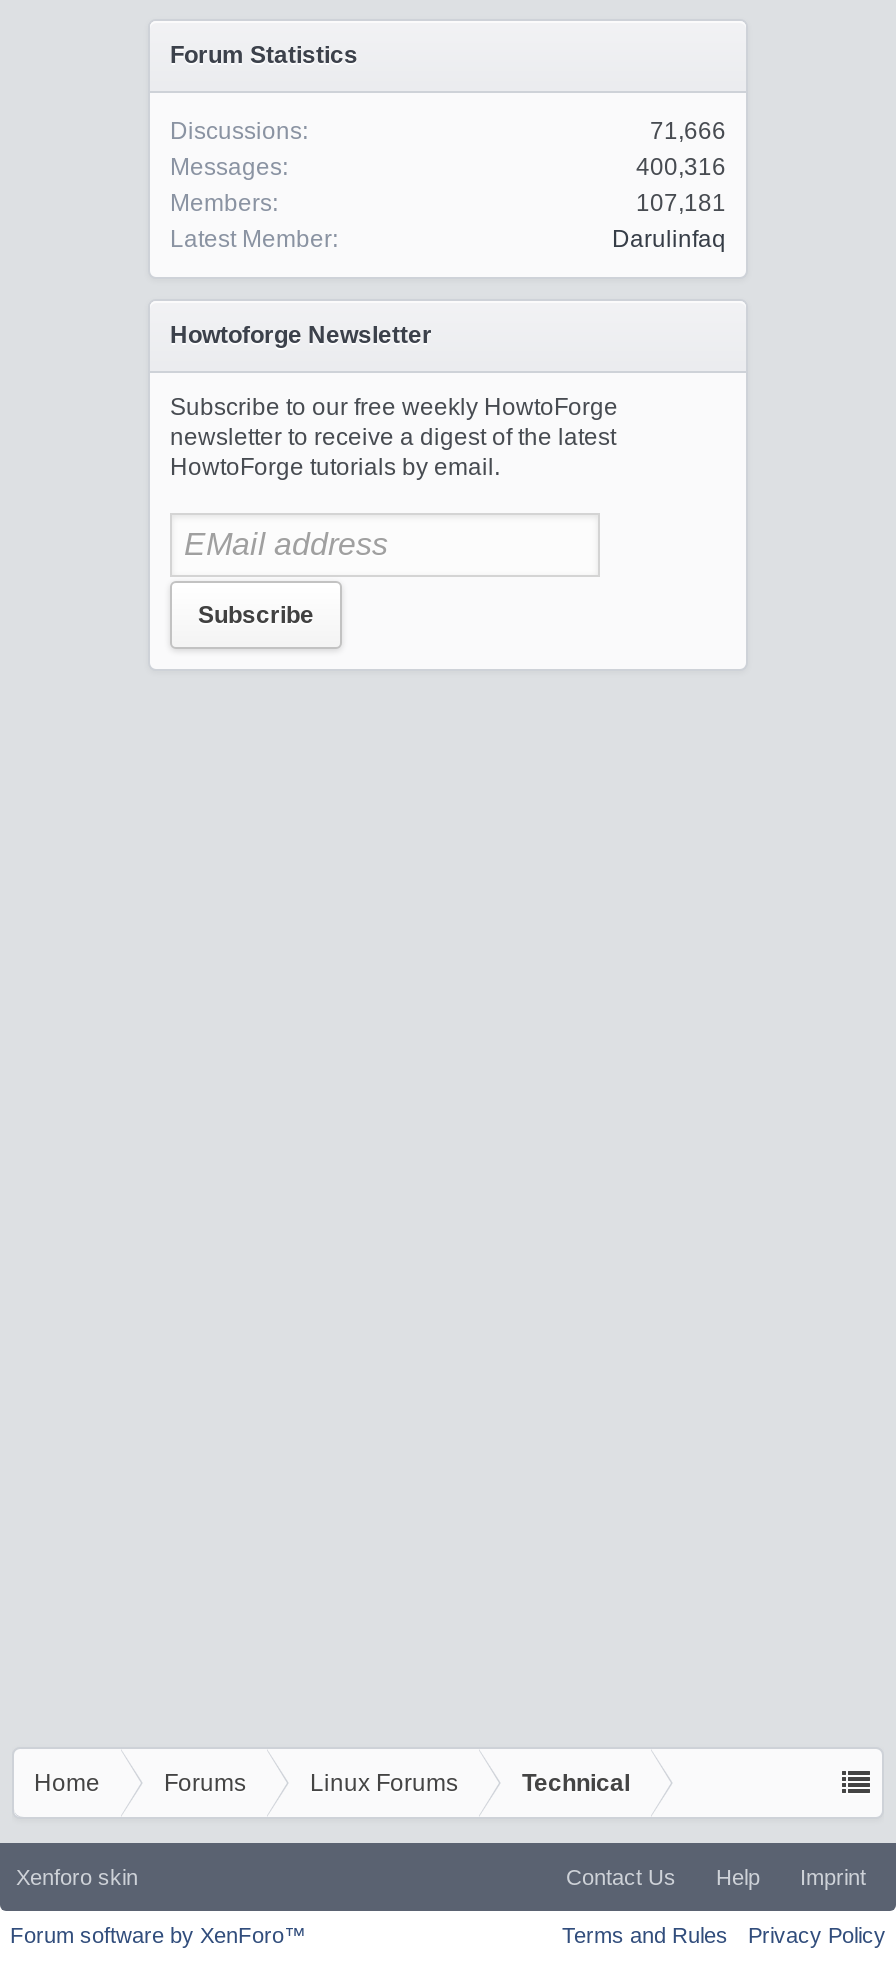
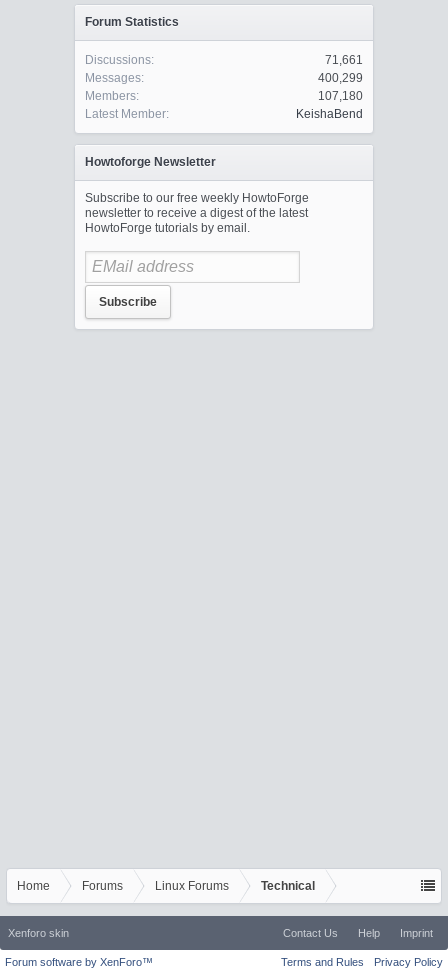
[650,117,726,145] 71,666 -> [325,53,363,67] 71,661
[636,153,726,181] 400,316 -> [318,71,363,85] 400,299
[636,189,726,217] 107,181 -> [318,89,363,103] 107,180
[612,225,726,253] Darulinfaq -> [296,107,363,121] KeishaBend

